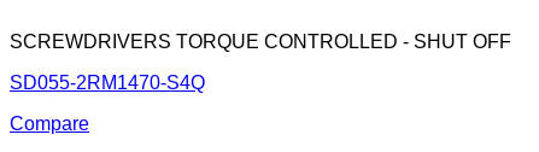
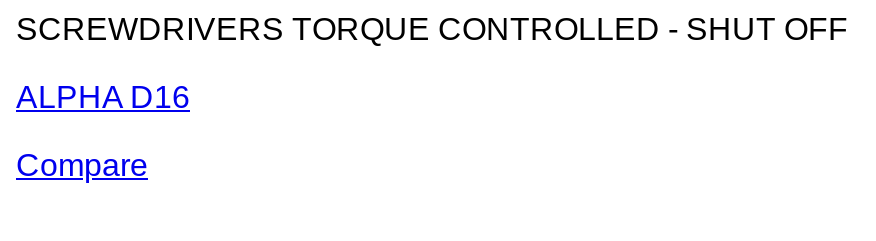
[10,72,205,93] SD055-2RM1470-S4Q -> [16,80,190,114] ALPHA D16

